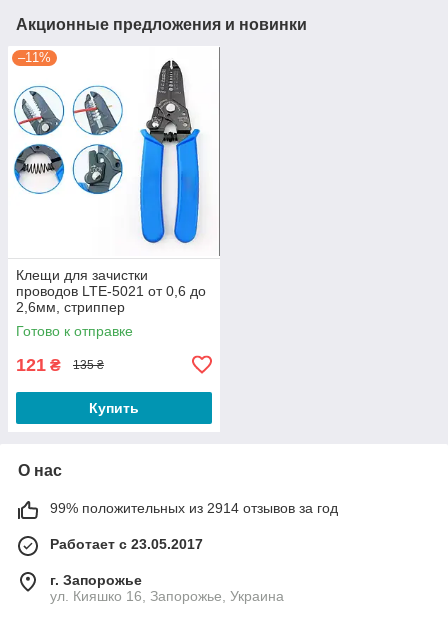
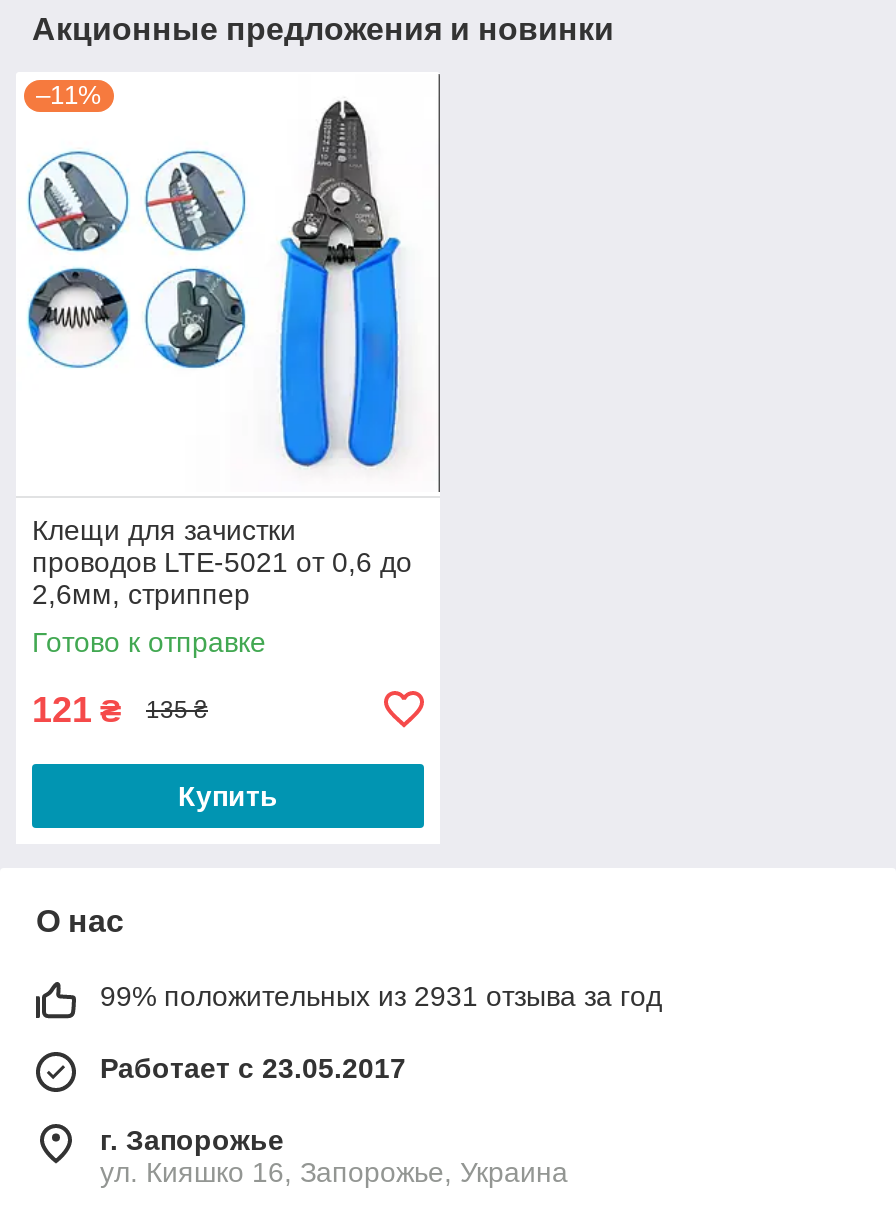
[50,500,338,516] 99% положительных из 2914 отзывов за год -> [100,979,662,1011] 99% положительных из 2931 отзыва за год

